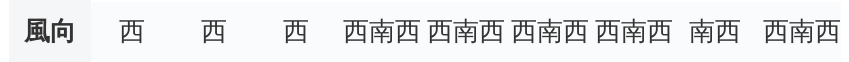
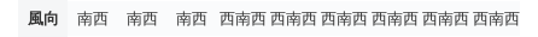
[119,16,841,46] 西 | 西 | 西 | 西南西 西南西 西南西 西南西 南西 | 西南西 -> [77,10,520,28] 南西 | 南西 | 南西 | 西南西 西南西 西南西 西南西 西南西 西南西

